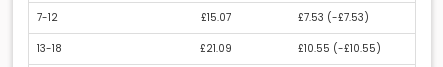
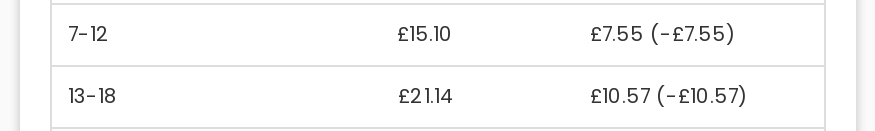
[200,10,230,25] £15.07 -> [397,19,453,49] £15.10
[298,10,369,25] £7.53 (-£7.53) -> [590,19,736,49] £7.55 (-£7.55)
[199,41,231,56] £21.09 -> [398,81,452,111] £21.14
[298,41,381,56] £10.55 (-£10.55) -> [590,81,748,111] £10.57 (-£10.57)

